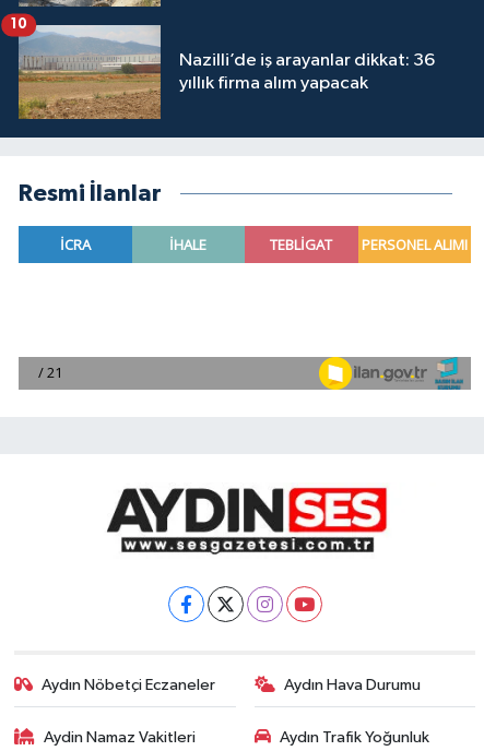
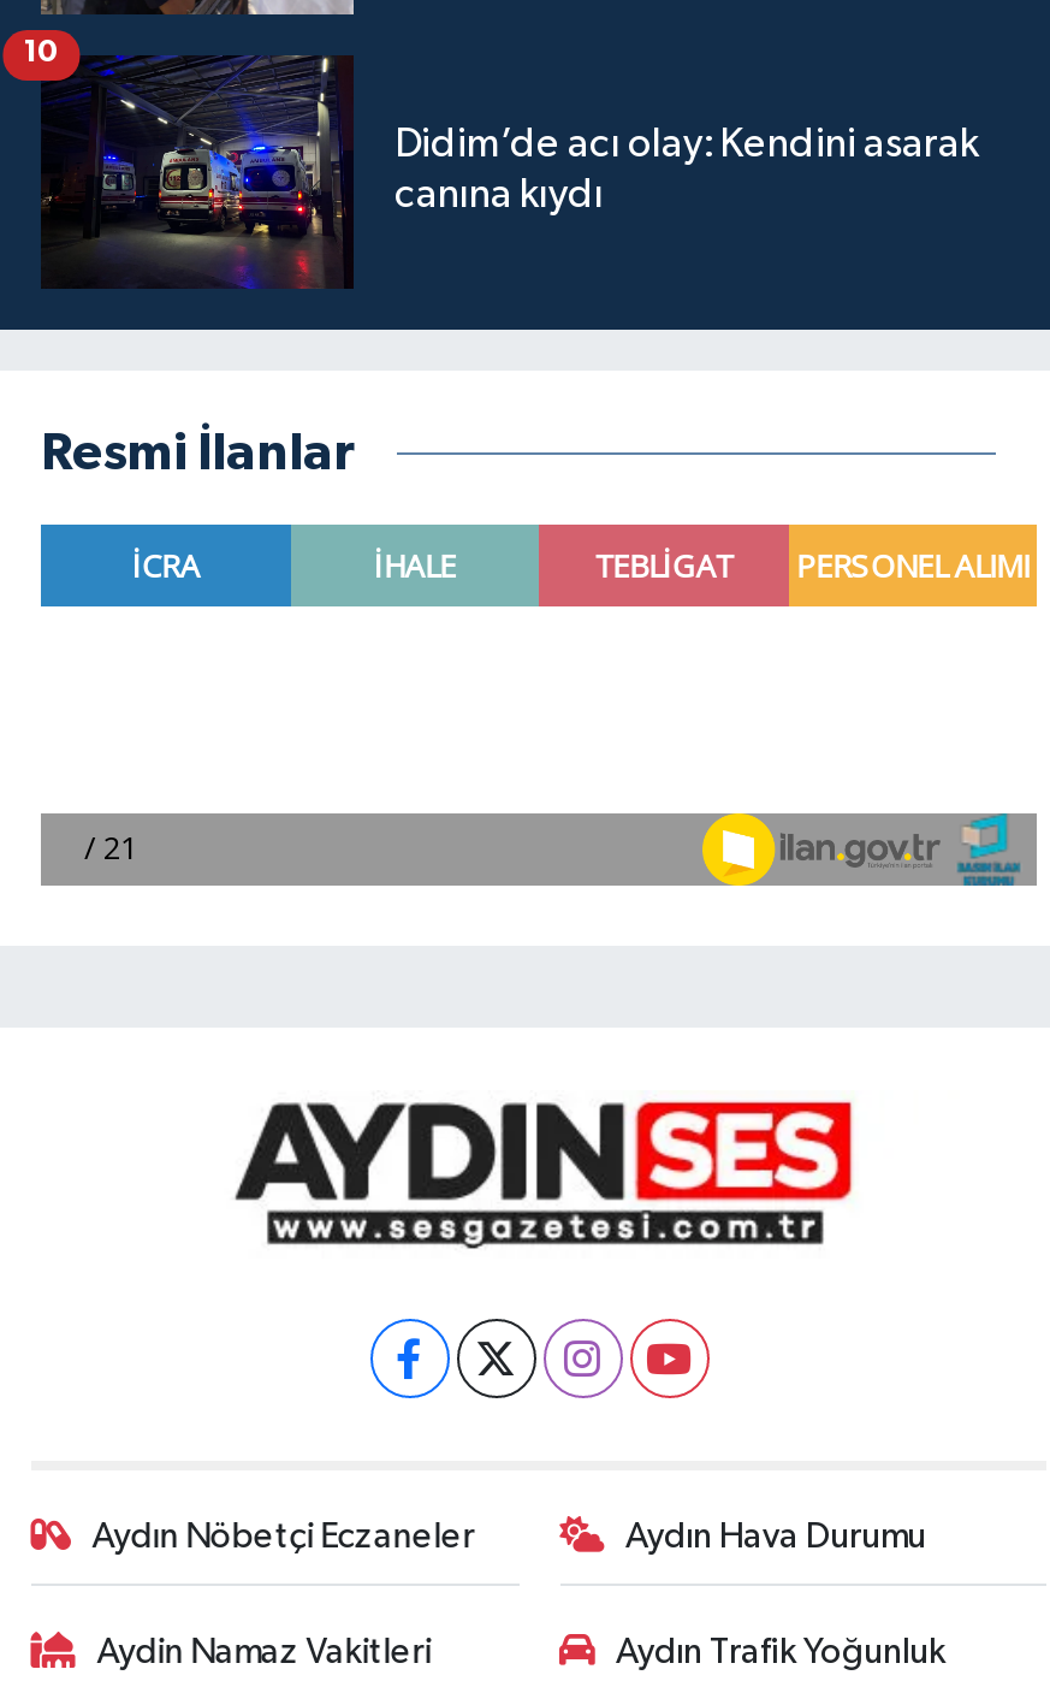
[17,24,435,120] [image] | Nazilli’de iş arayanlar dikkat: 36 | yıllık firma alım yapacak -> [41,55,979,289] [image] | Didim’de acı olay: Kendini asarak | canına kıydı

